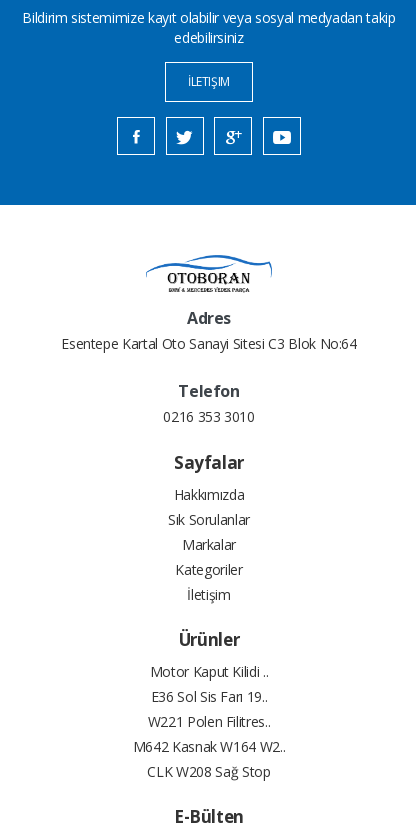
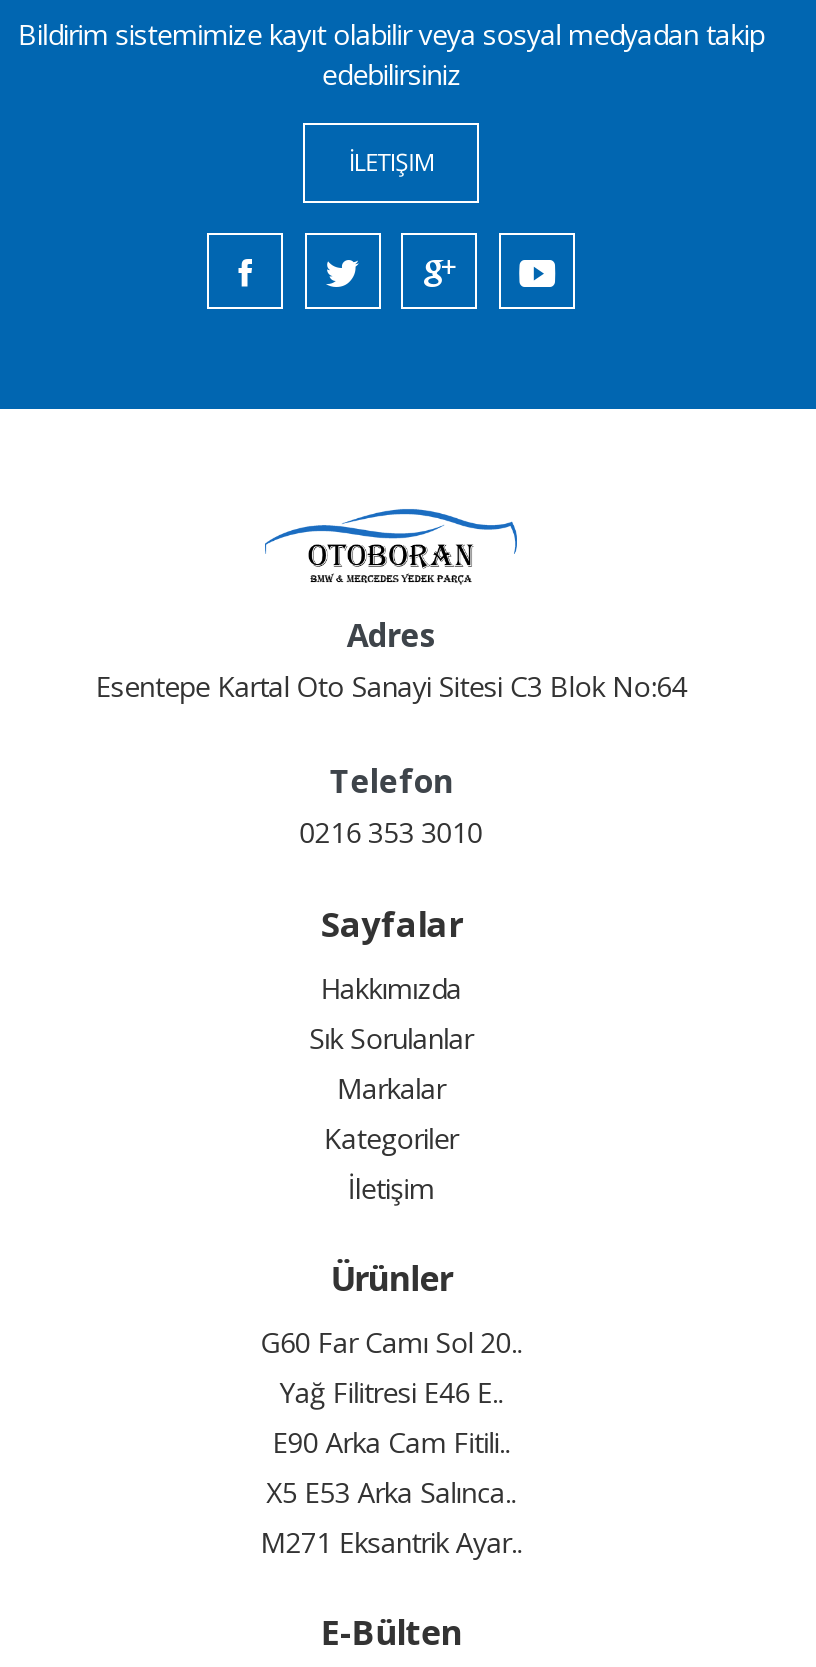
[133,662,285,781] Motor Kaput Kilidi .. | E36 Sol Sis Farı 19.. | W221 Polen Filitres.. | M642 Kasnak W164 W2.. | CLK W208 Sağ Stop -> [260,1324,522,1562] G60 Far Camı Sol 20.. | Yağ Filitresi E46 E.. | E90 Arka Cam Fitili.. | X5 E53 Arka Salınca.. | M271 Eksantrik Ayar..

